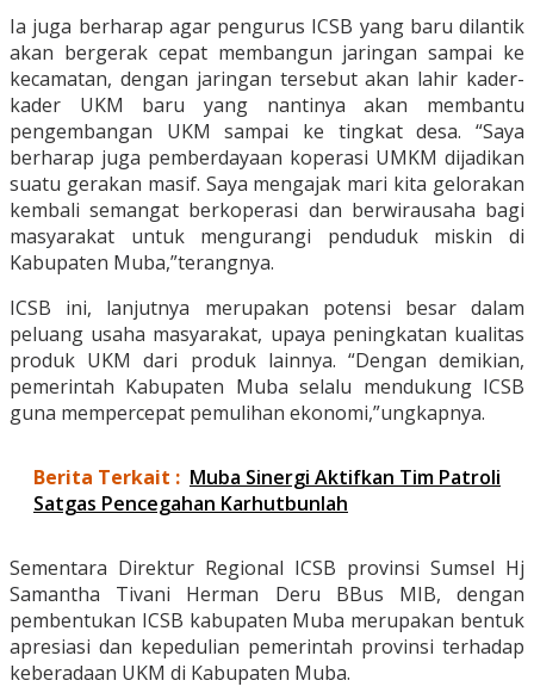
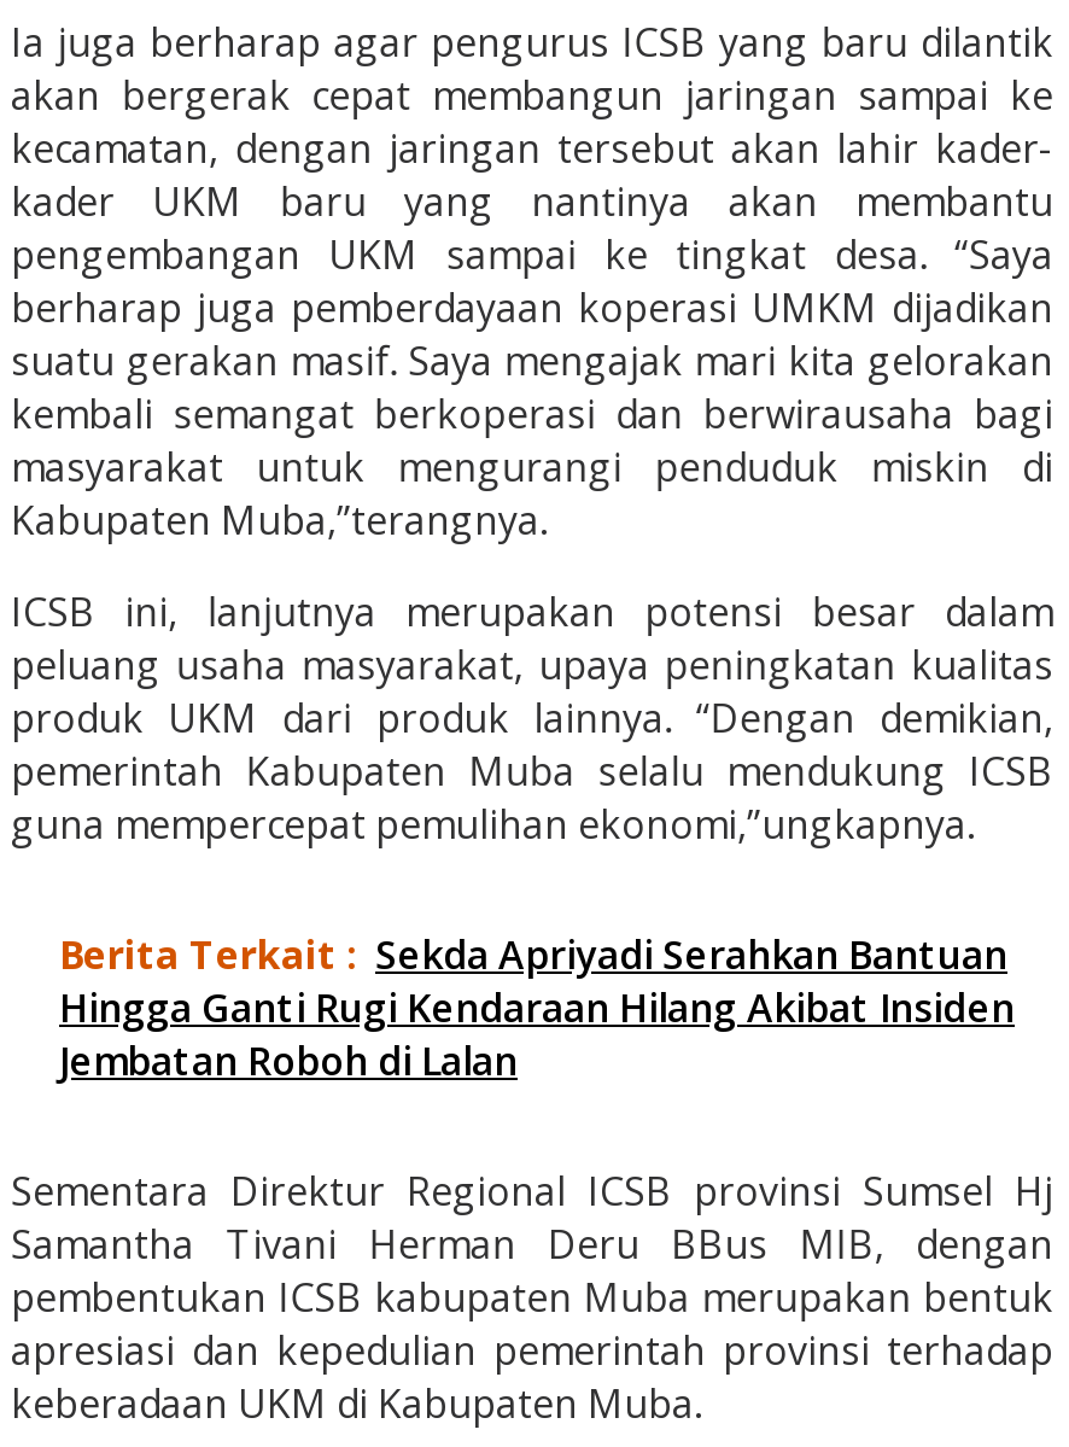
[33,464,501,517] Berita Terkait : Muba Sinergi Aktifkan Tim Patroli | Satgas Pencegahan Karhutbunlah -> [59,928,1015,1088] Berita Terkait : Sekda Apriyadi Serahkan Bantuan | Hingga Ganti Rugi Kendaraan Hilang Akibat Insiden | Jembatan Roboh di Lalan

